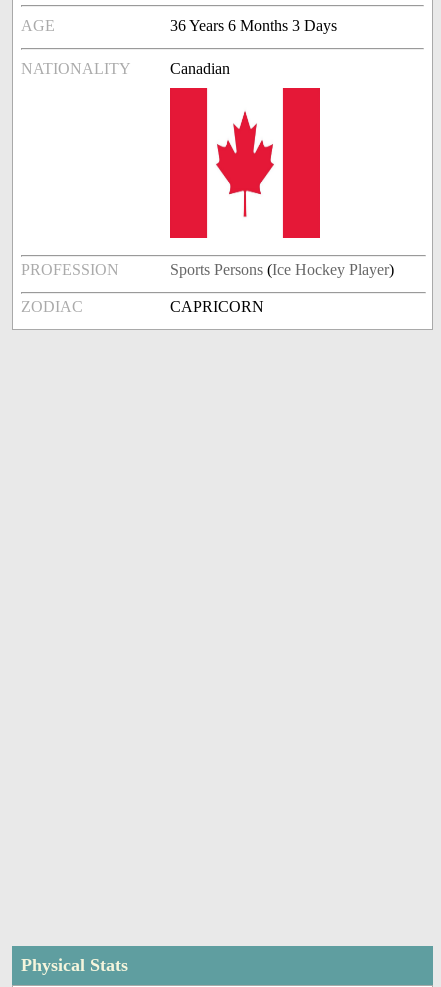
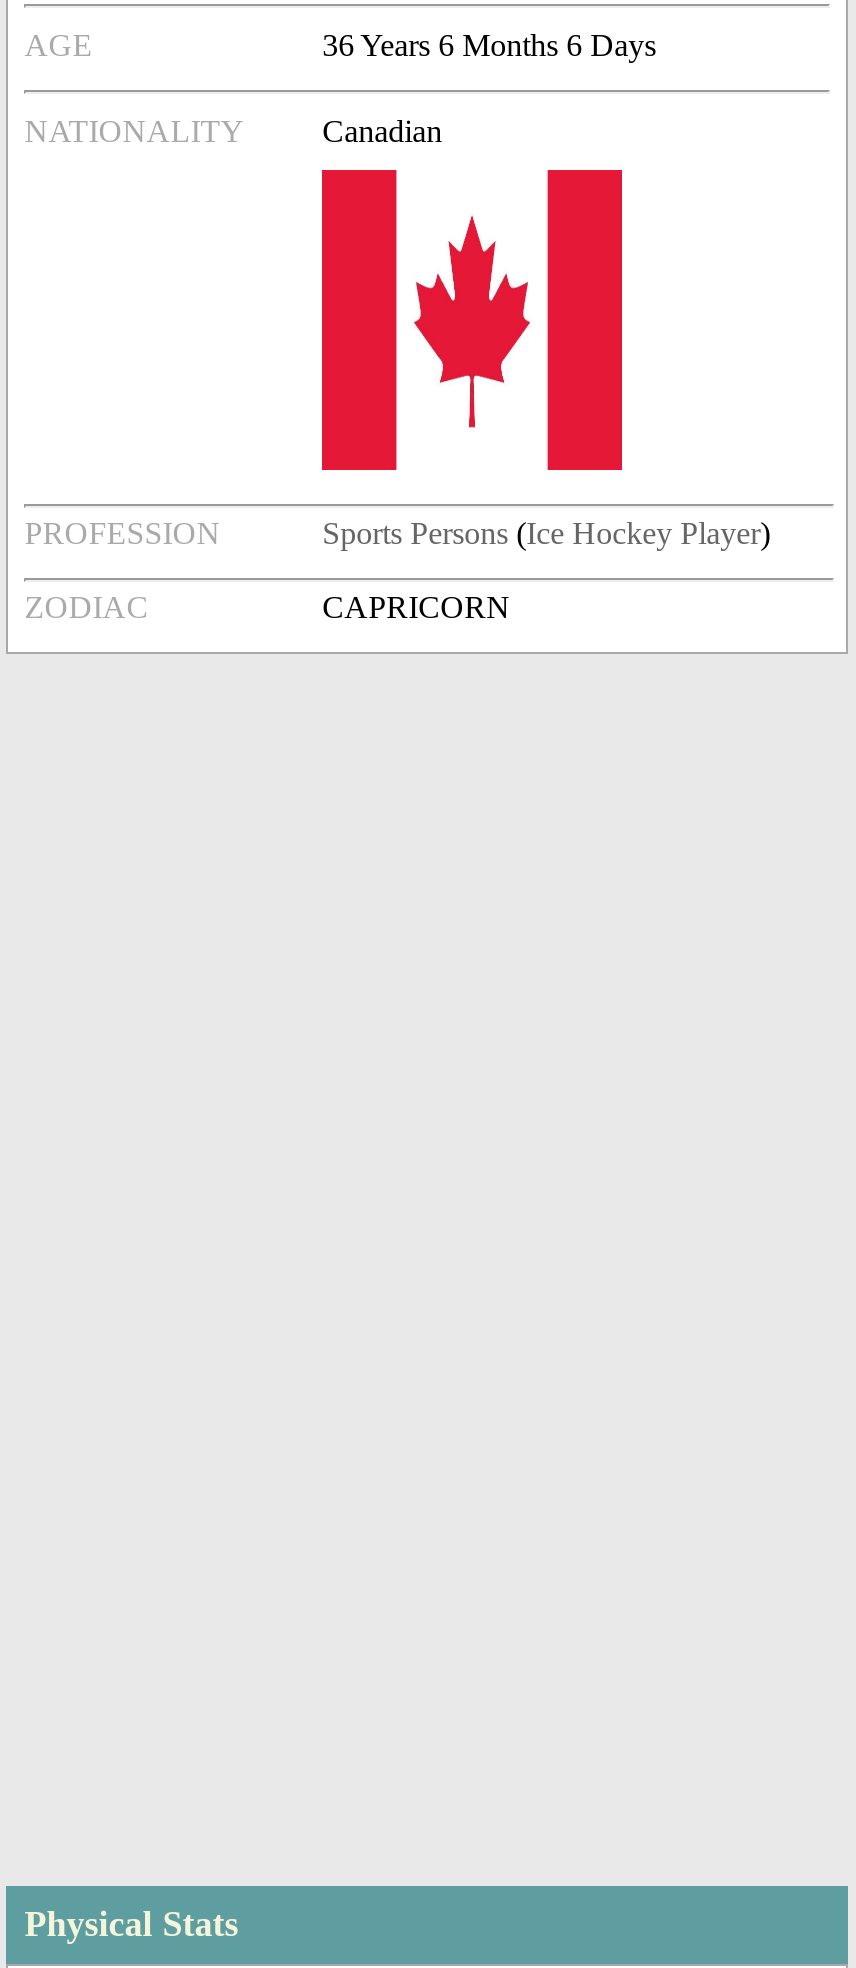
[170,17,337,34] 36 Years 6 Months 3 Days -> [322,29,656,63] 36 Years 6 Months 6 Days

